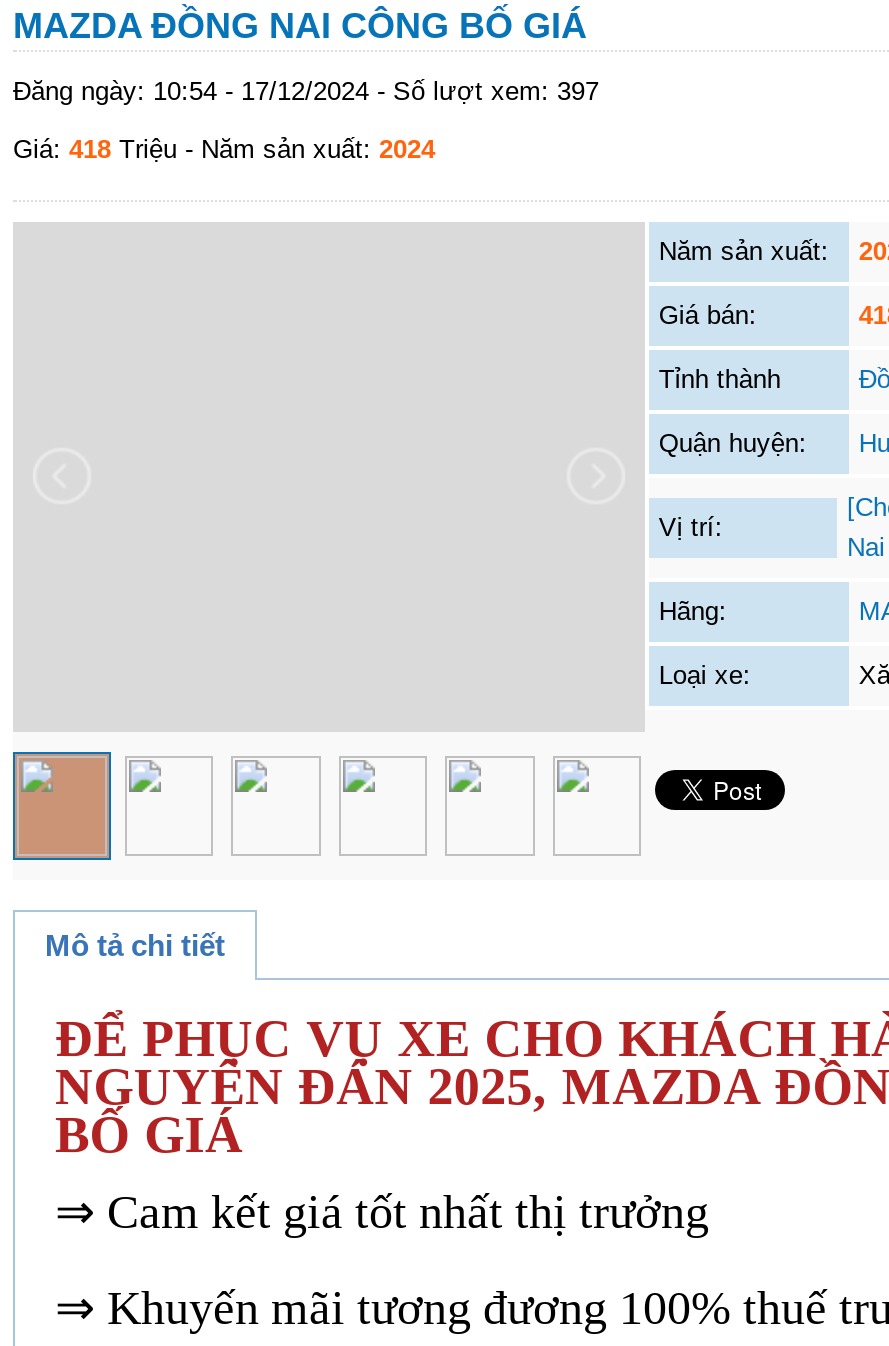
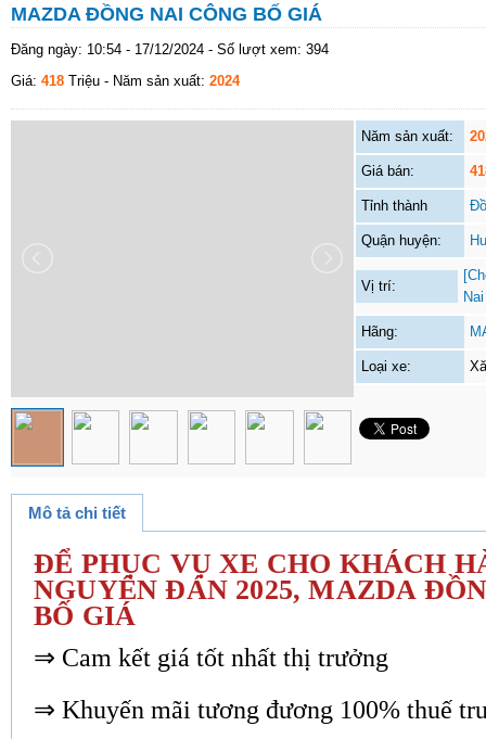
[13,75,599,105] Đăng ngày: 10:54 - 17/12/2024 - Số lượt xem: 397 -> [11,41,329,57] Đăng ngày: 10:54 - 17/12/2024 - Số lượt xem: 394

